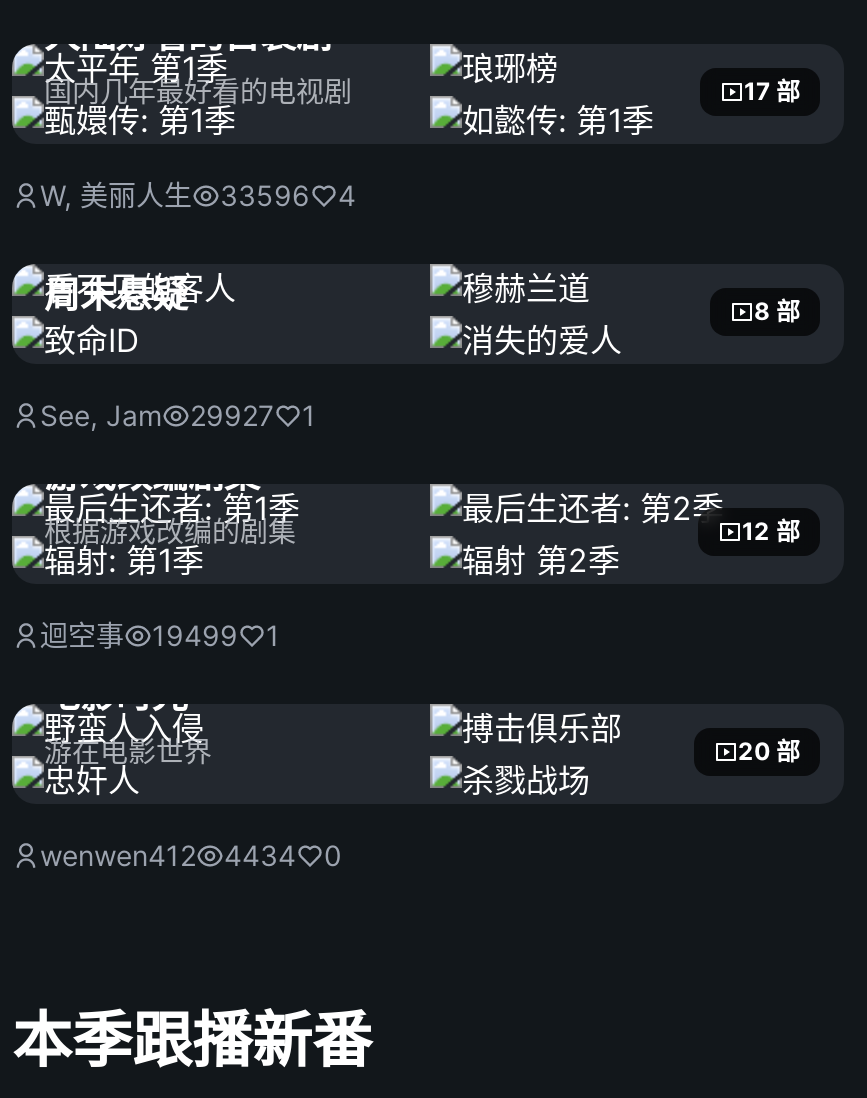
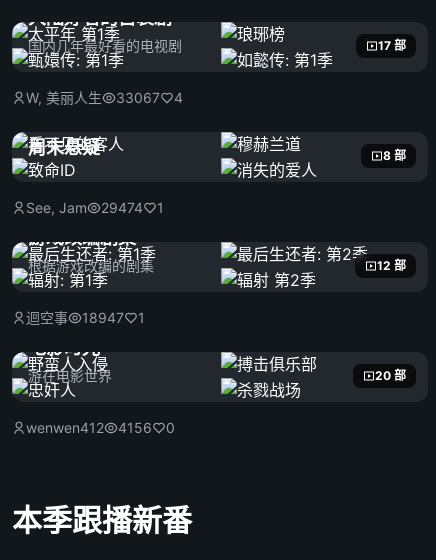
[40,178,356,212] W, 美丽人生 33596 4 -> [26,89,183,106] W, 美丽人生 33067 4
[40,398,316,432] See, Jam 29927 1 -> [26,199,164,216] See, Jam 29474 1
[40,618,280,652] 迴空事 19499 1 -> [26,309,145,326] 迴空事 18947 1
[40,838,342,872] wenwen412 4434 0 -> [26,419,175,436] wenwen412 4156 0

